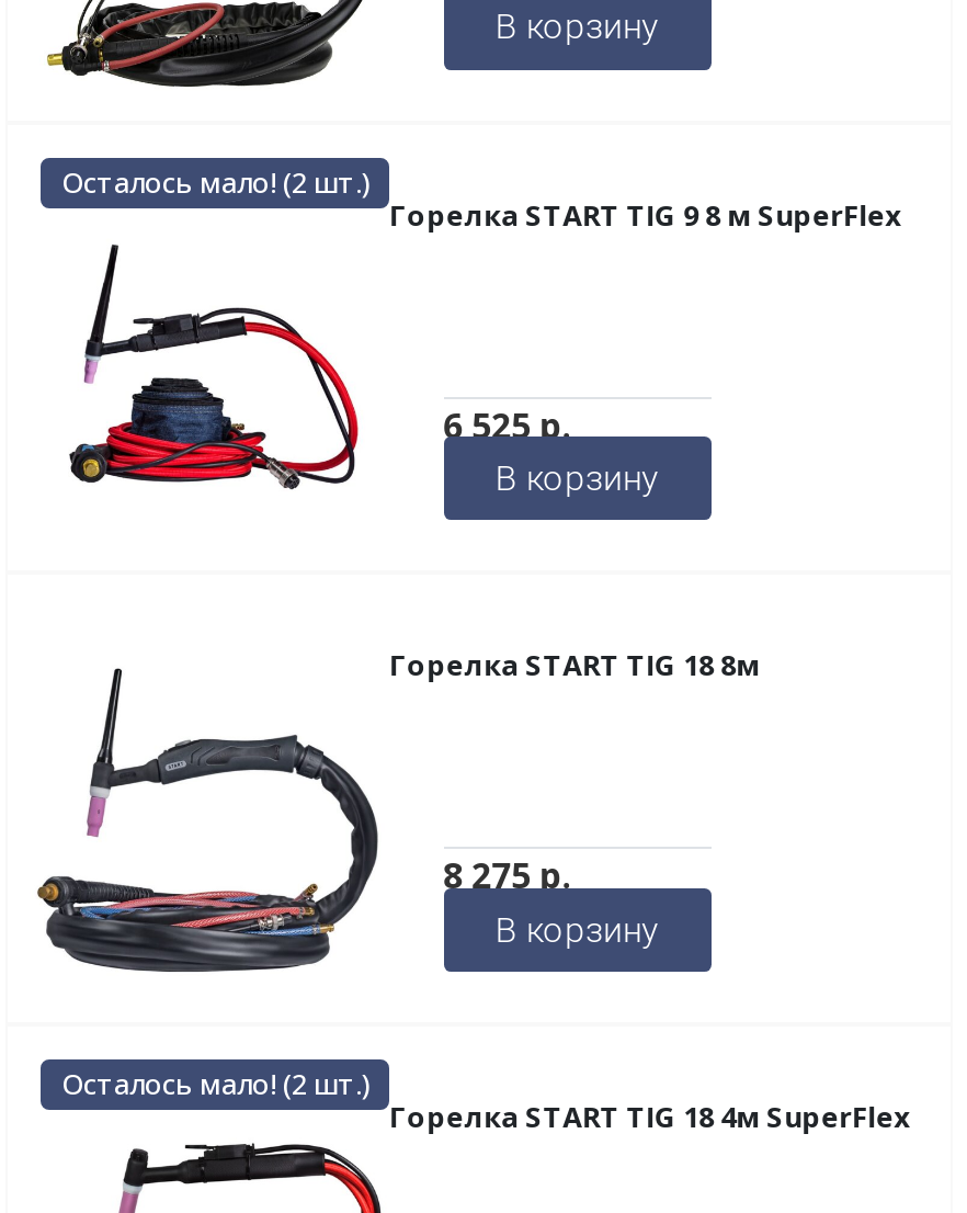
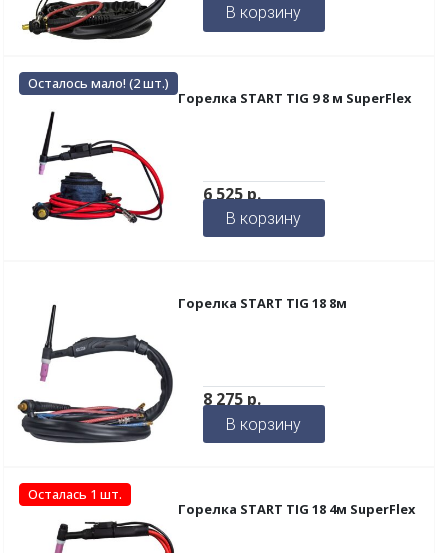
[61,1063,371,1103] Осталось мало! (2 шт.) -> [28,485,122,503] Осталась 1 шт.

